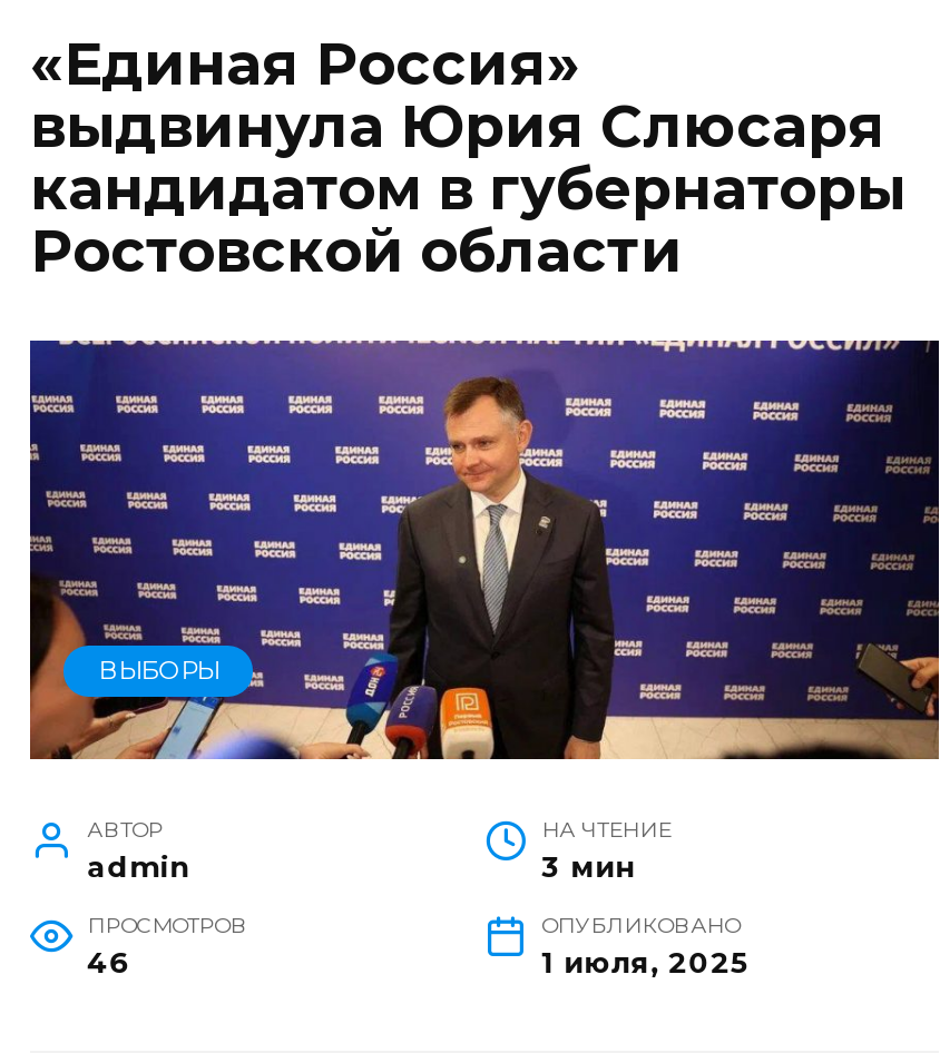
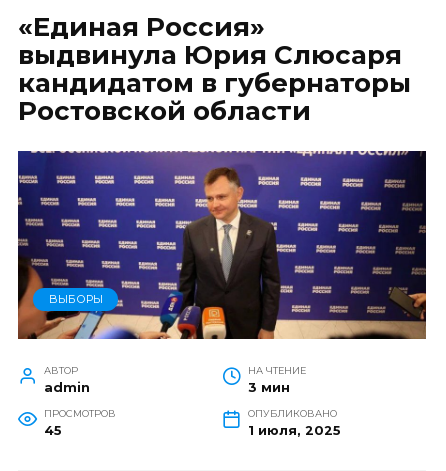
[87,946,129,980] 46 -> [44,423,62,438] 45

